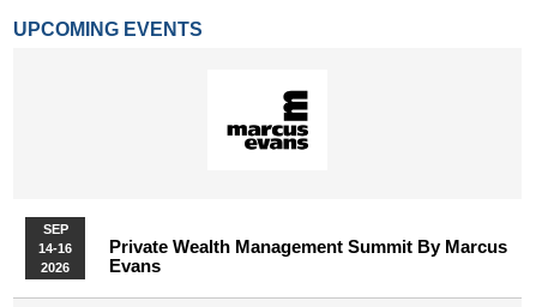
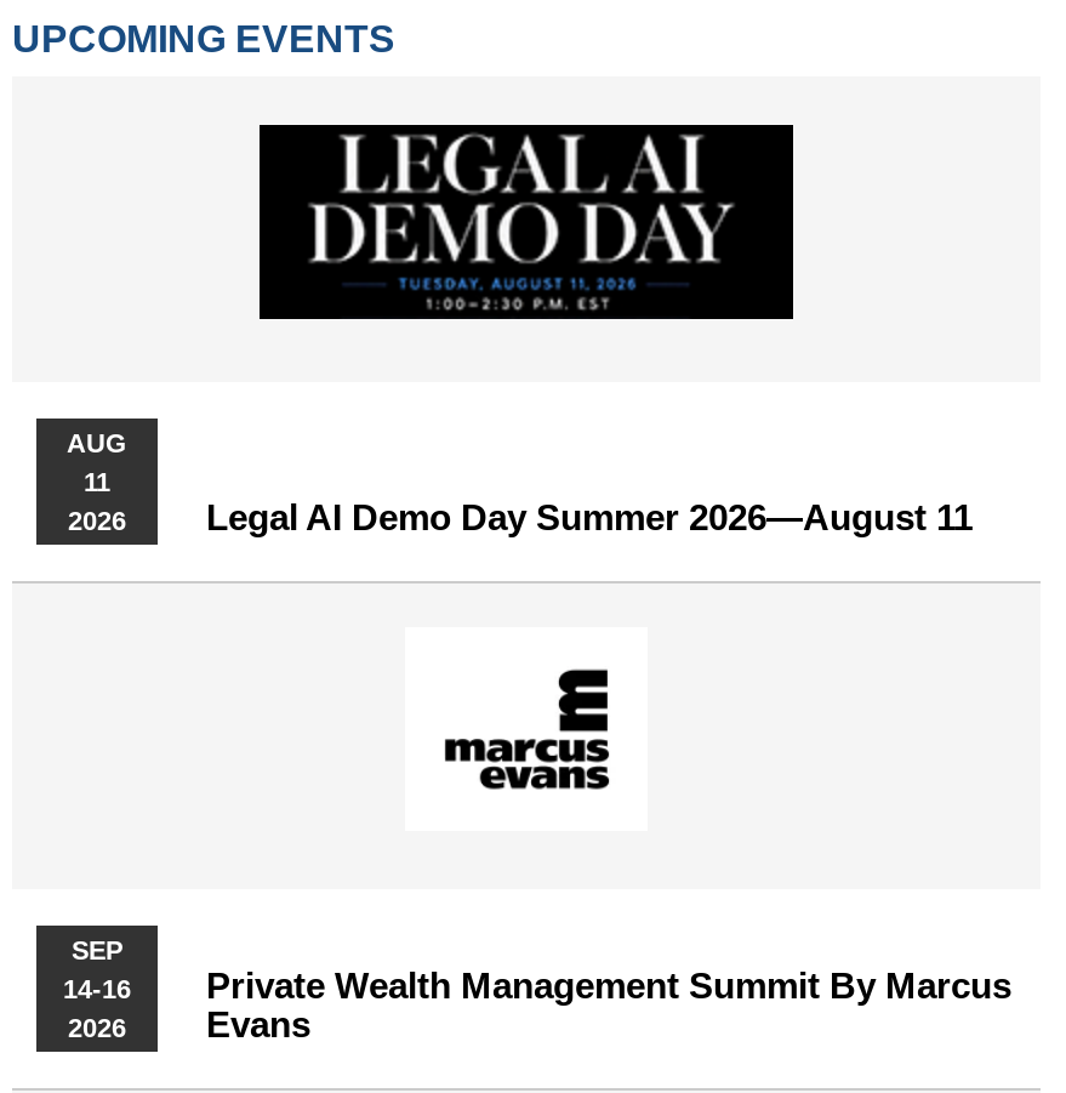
none -> [67,428,973,537] AUG | 11 | 2026 | Legal AI Demo Day Summer 2026—August 11
none -> [257,123,796,321] [image]

